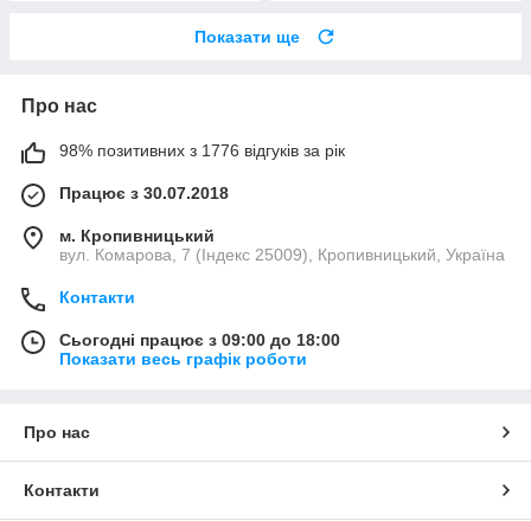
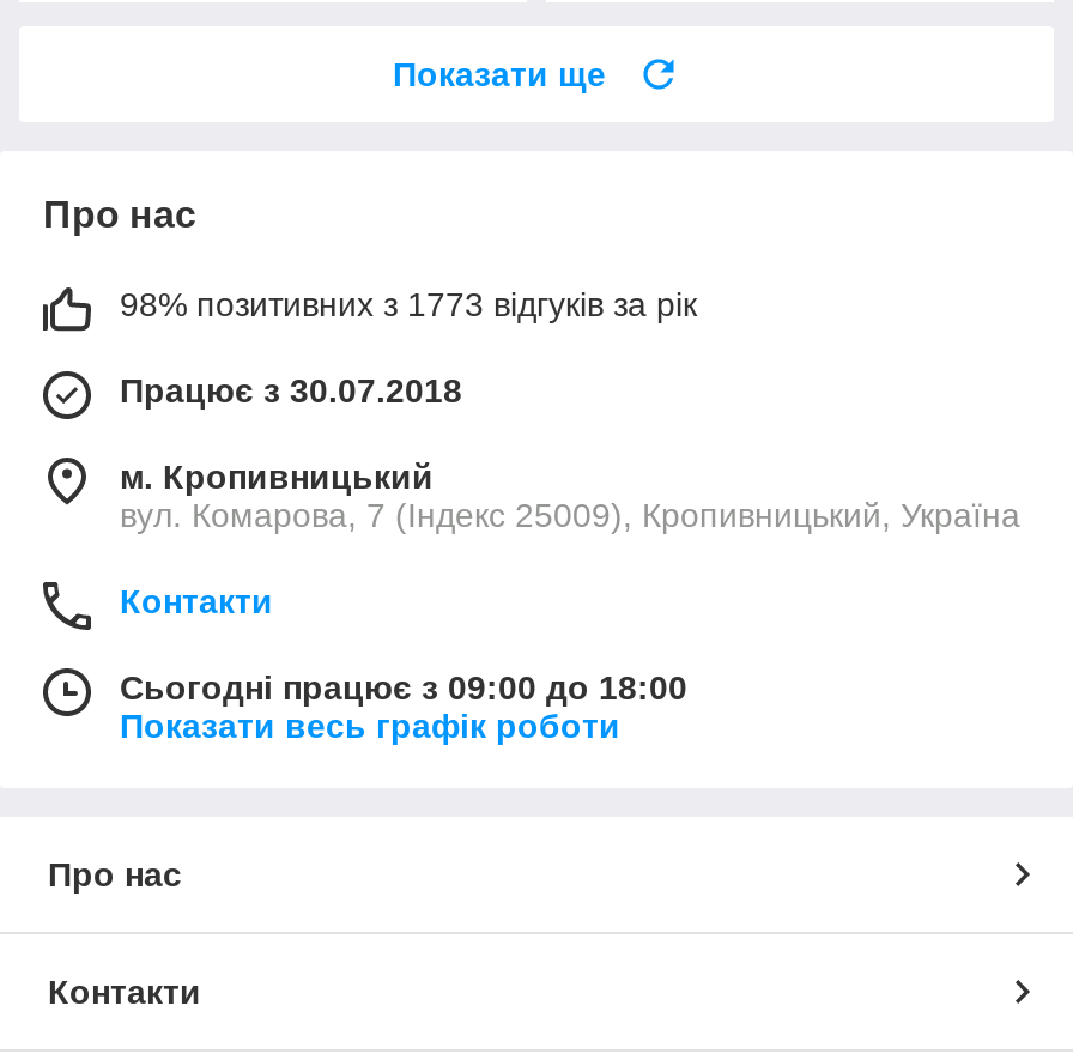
[59,141,345,160] 98% позитивних з 1776 відгуків за рік -> [120,286,697,324] 98% позитивних з 1773 відгуків за рік

